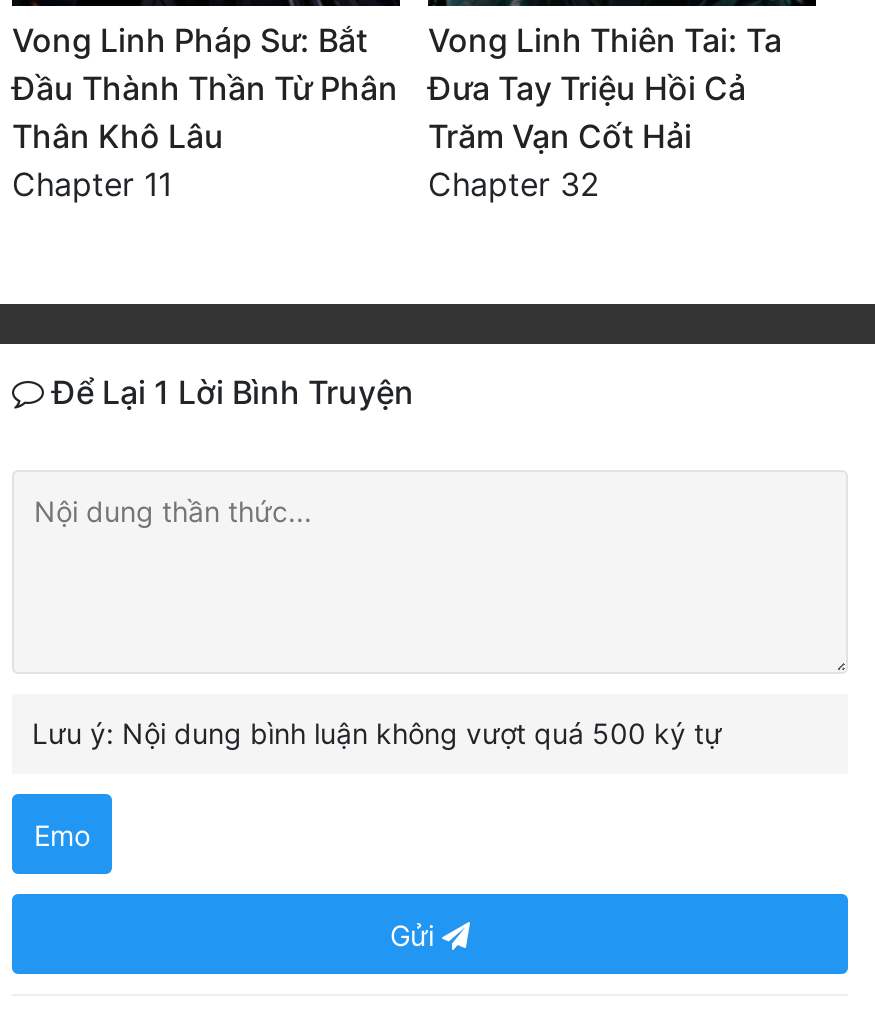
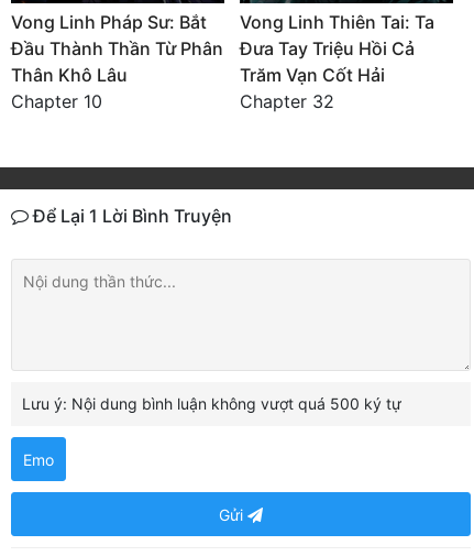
[12,163,172,203] Chapter 11 -> [11,90,102,112] Chapter 10

